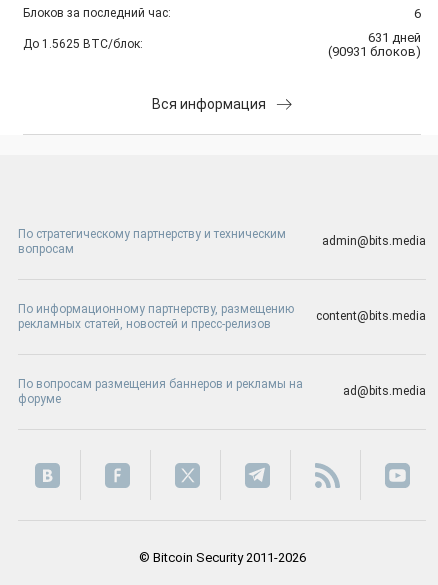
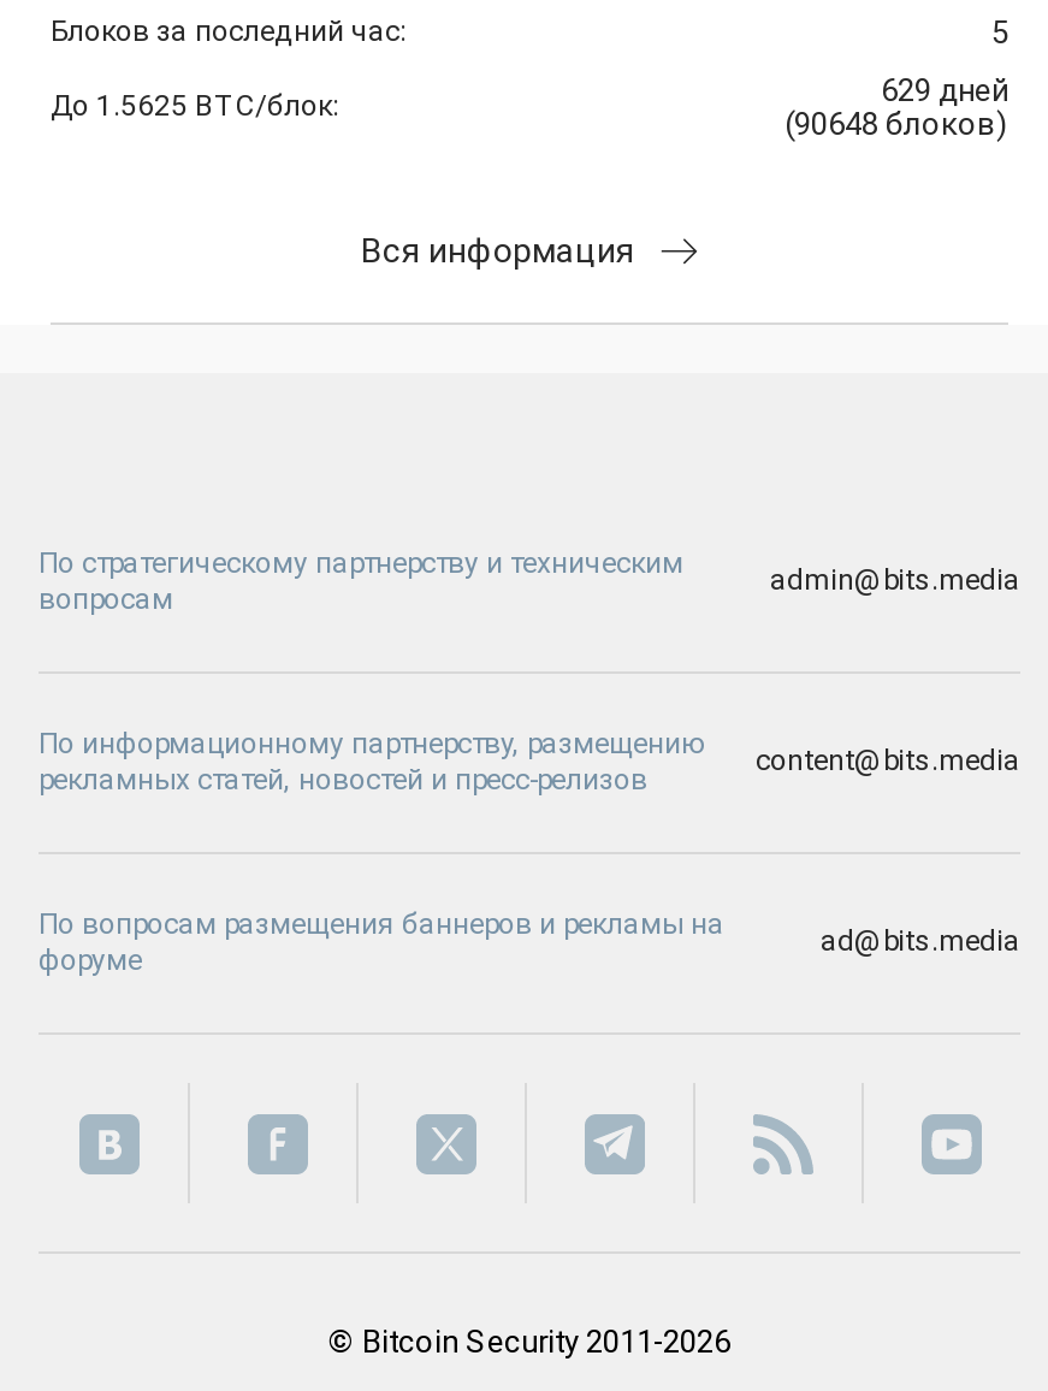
[414,6,421,21] 6 -> [991,15,1008,52] 5
[368,30,421,45] 631 дней -> [881,73,1008,109] 629 дней
[328,44,421,59] (90931 блоков) -> [784,107,1008,143] (90648 блоков)

